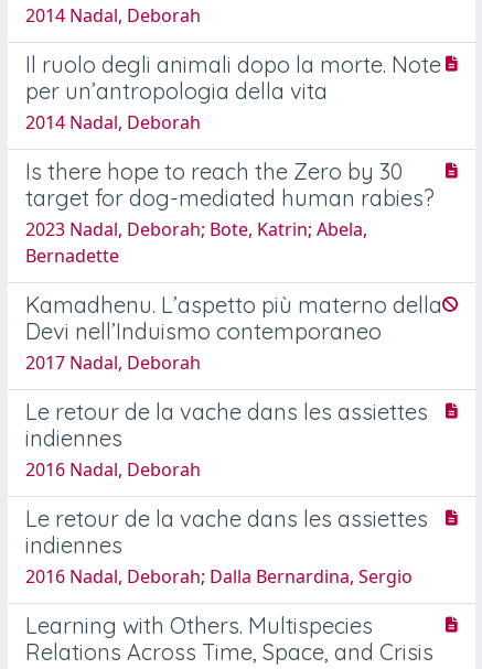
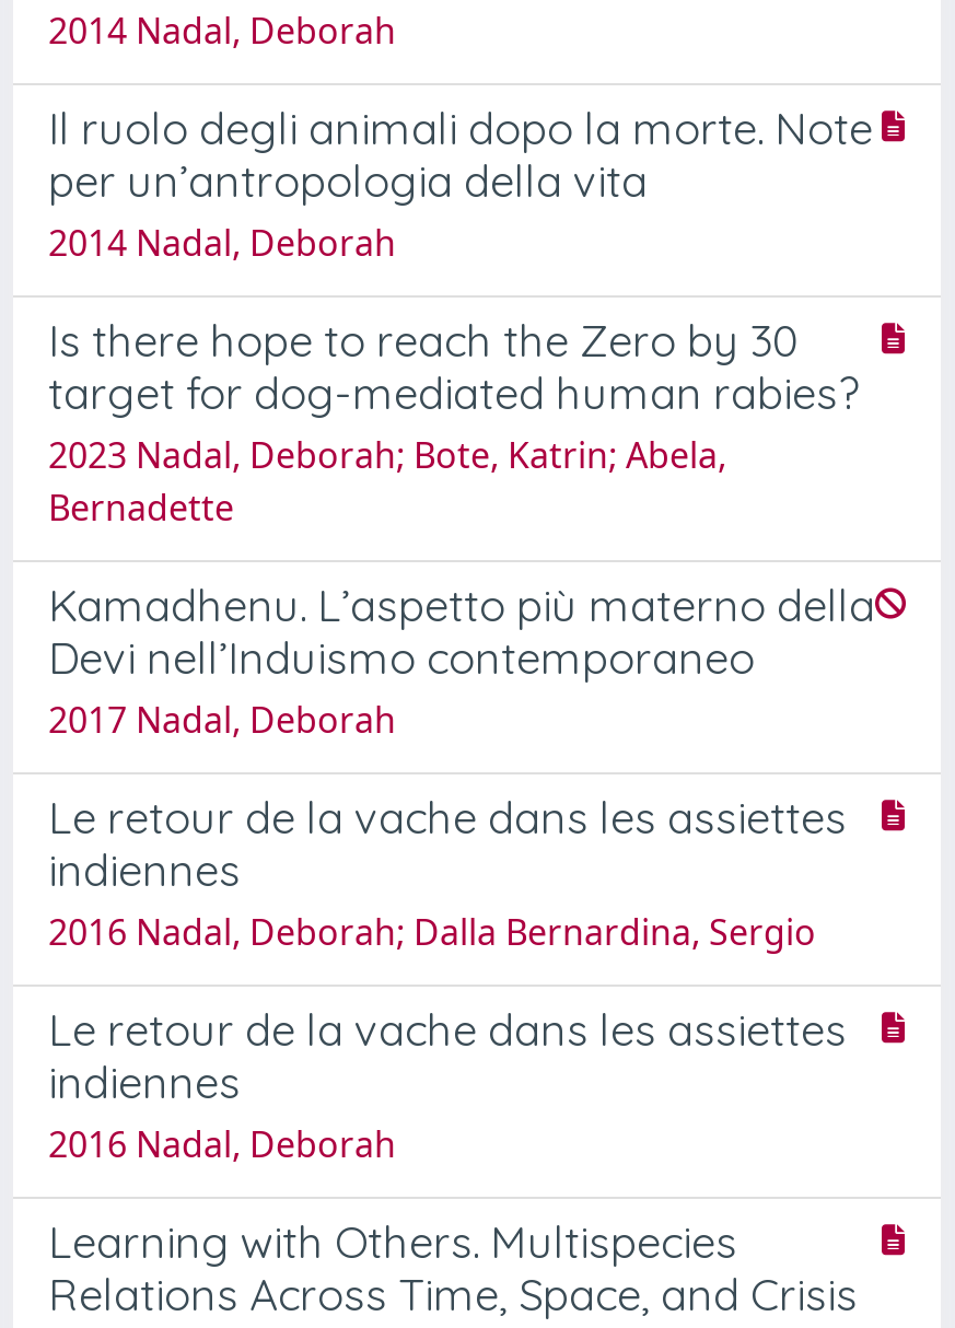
moved [25,457,201,481] -> [48,1120,396,1168]: 2016 Nadal, Deborah
moved [25,564,413,588] -> [48,908,816,956]: 2016 Nadal, Deborah; Dalla Bernardina, Sergio

